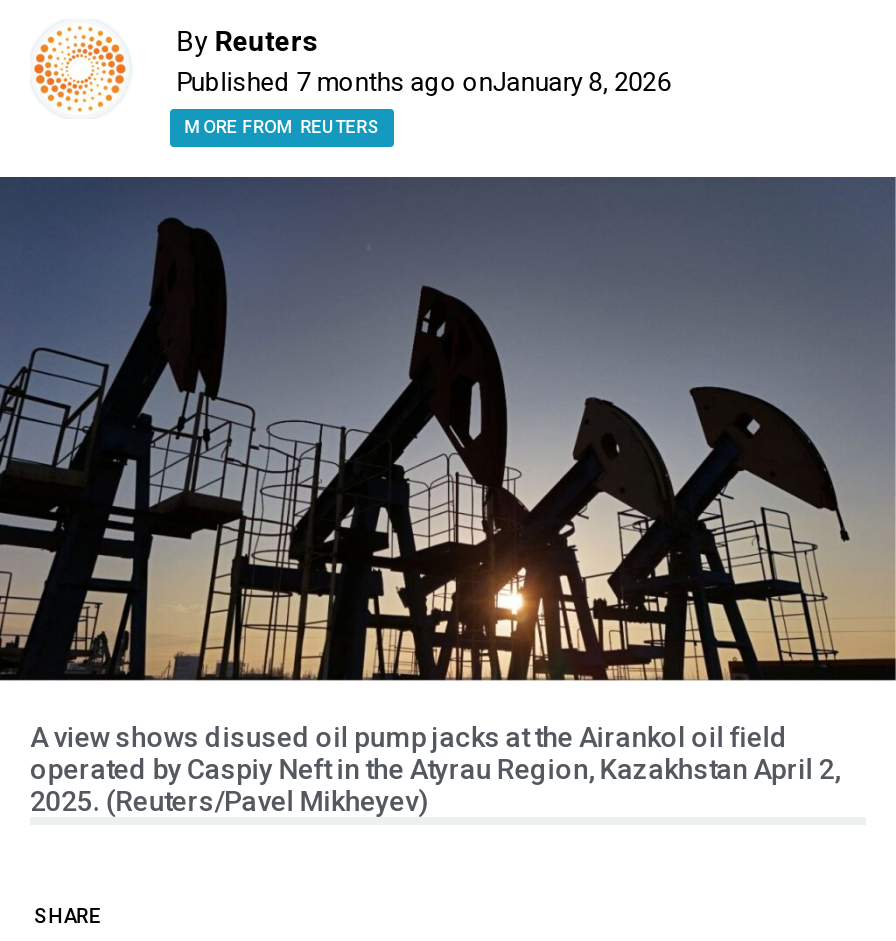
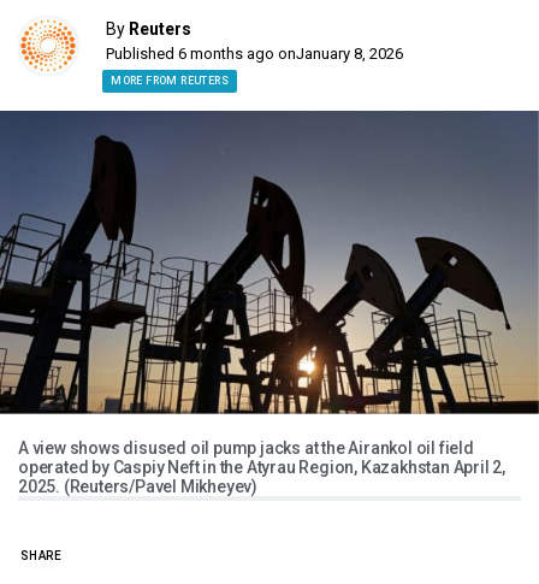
[176,67,670,97] Published 7 months ago onJanuary 8, 2026 -> [106,45,403,63] Published 6 months ago onJanuary 8, 2026

